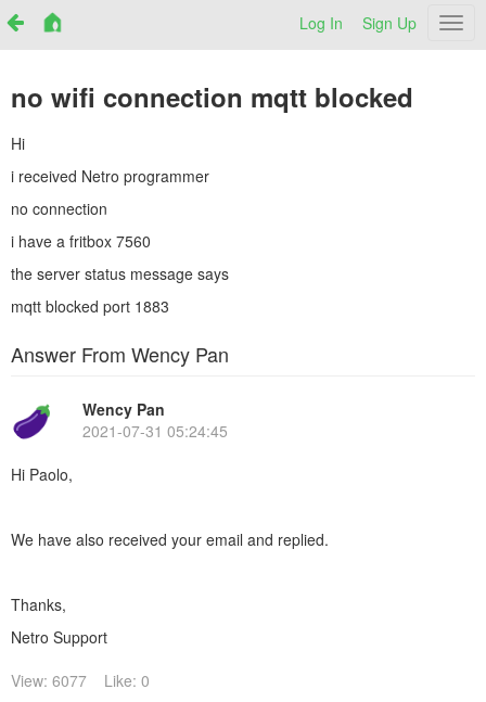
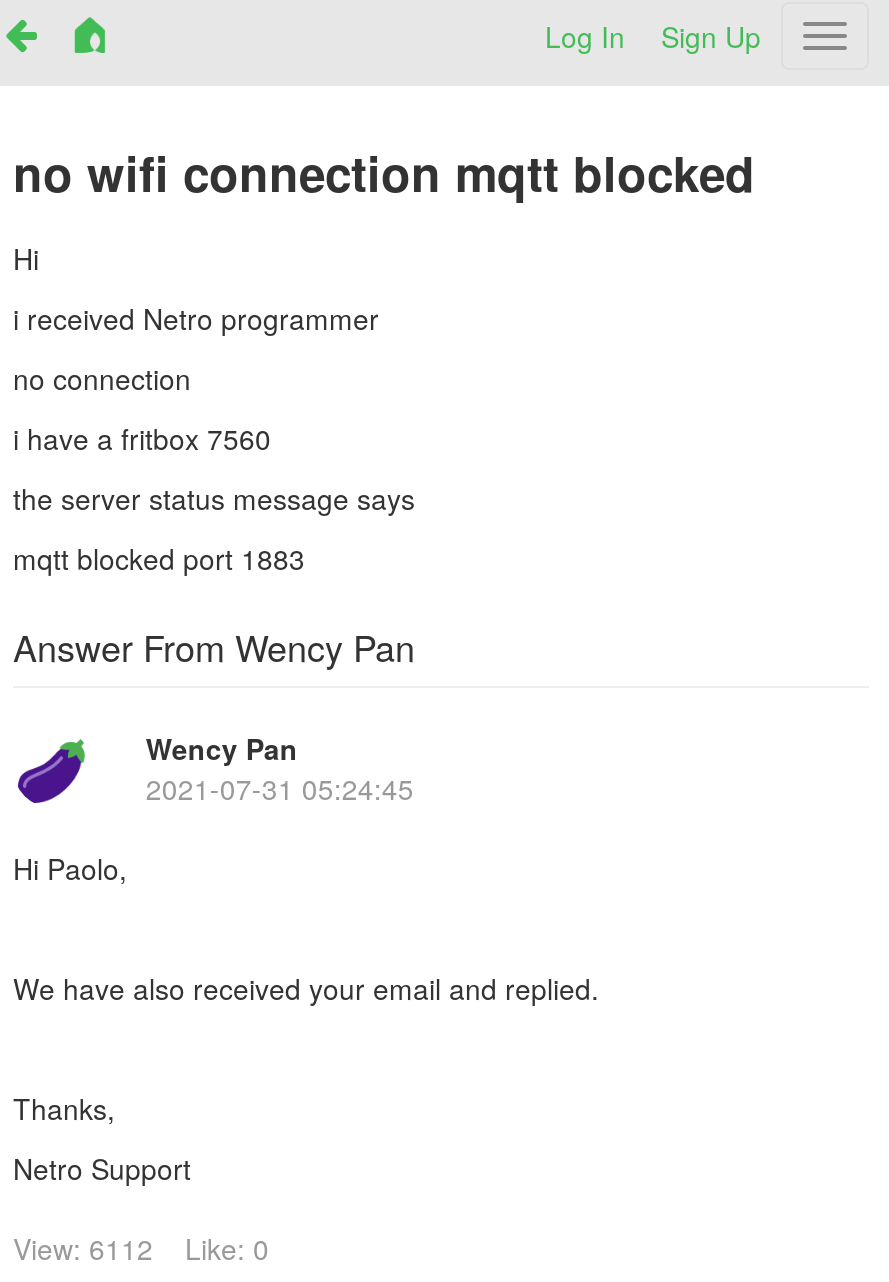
[11,669,150,691] View: 6077 Like: 0 -> [13,1228,269,1268] View: 6112 Like: 0

